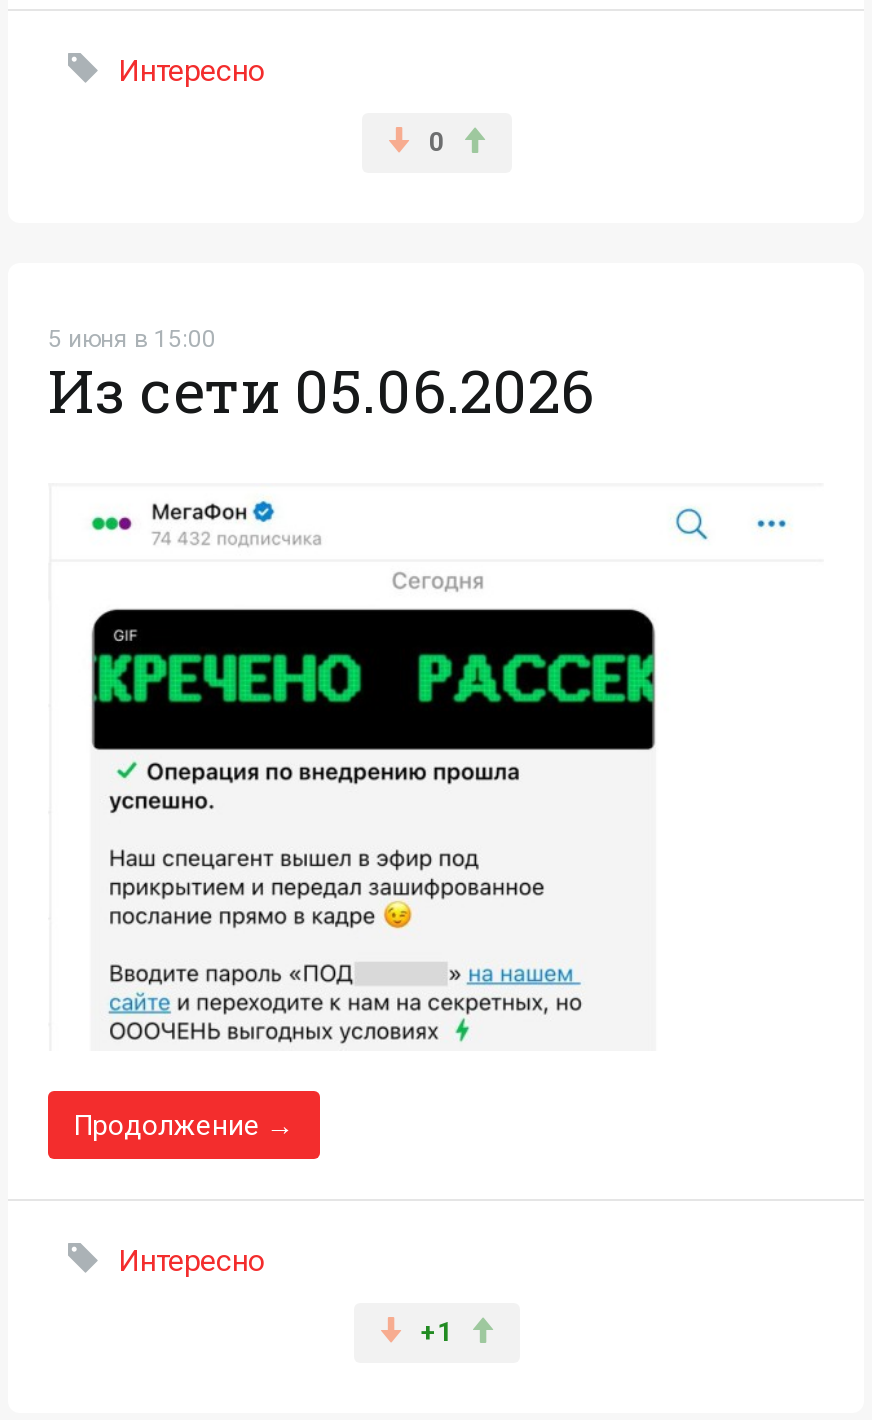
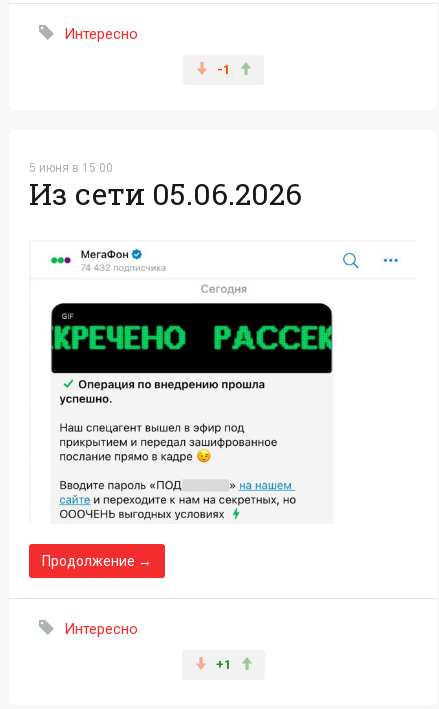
[429,127,443,157] 0 -> [216,62,229,77] -1

